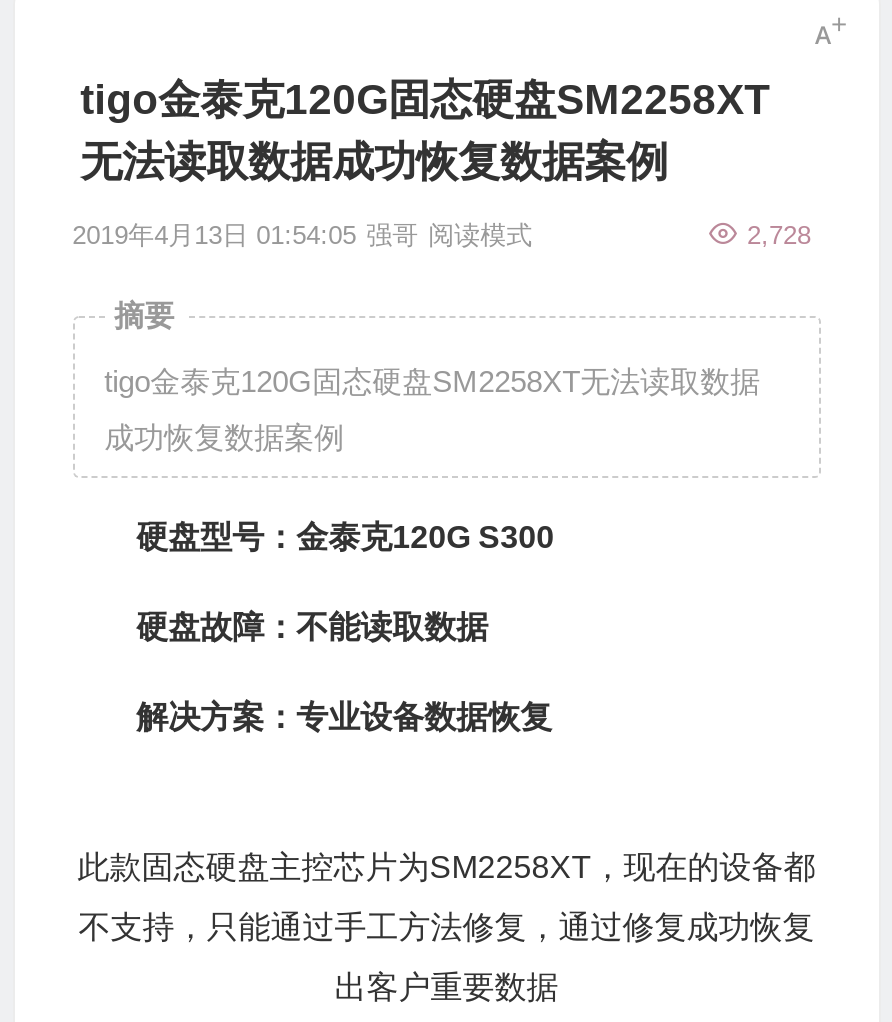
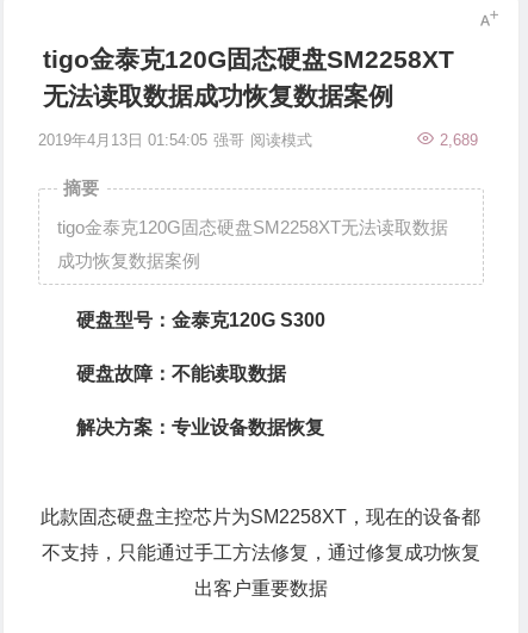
[747,220,811,250] 2,728 -> [440,131,478,149] 2,689

